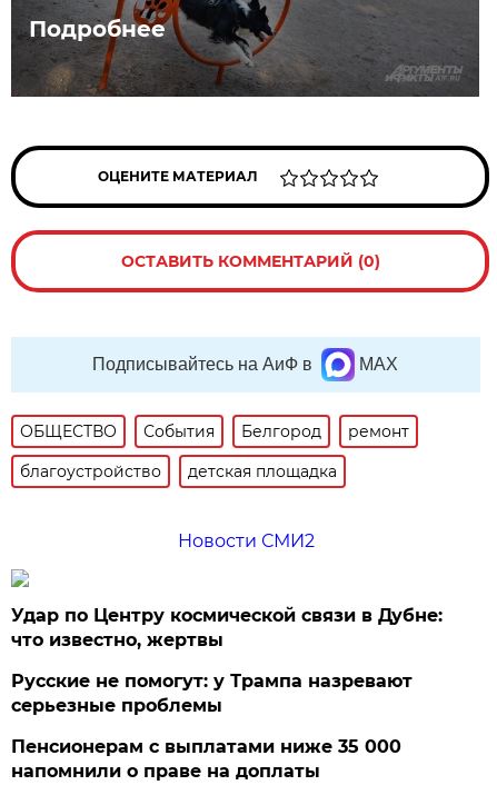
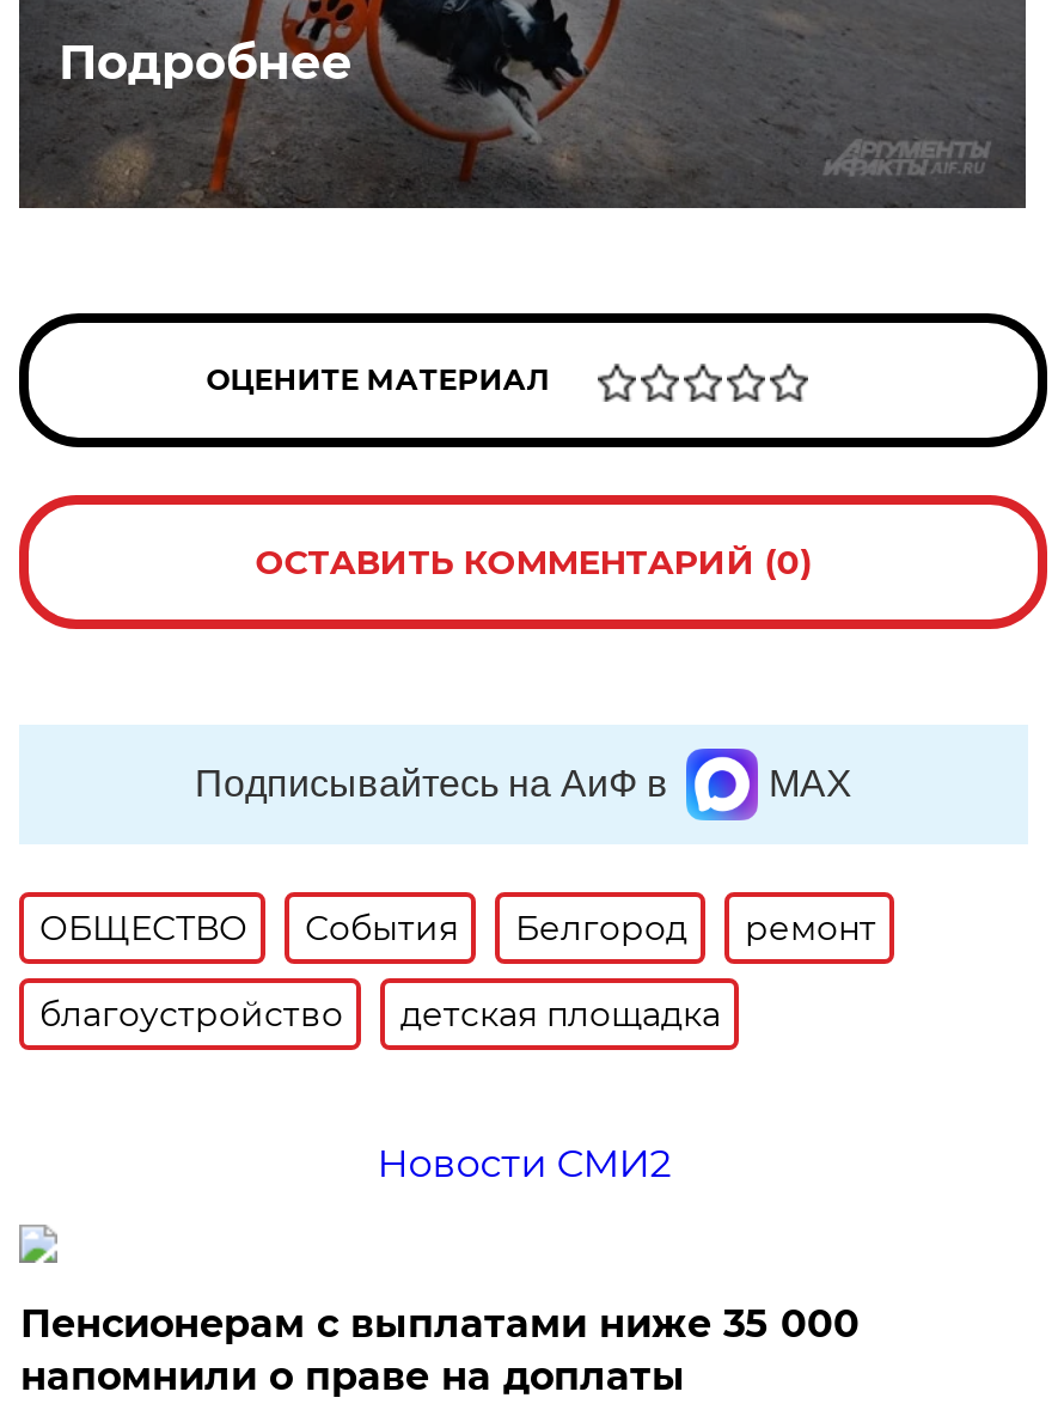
[12,605,443,716] Удар по Центру космической связи в Дубне: | что известно, жертвы | Русские не помогут: у Трампа назревают | серьезные проблемы -> none

